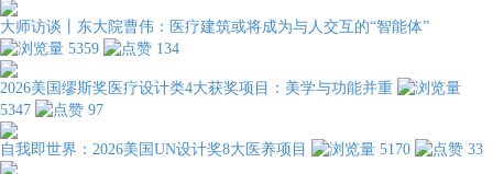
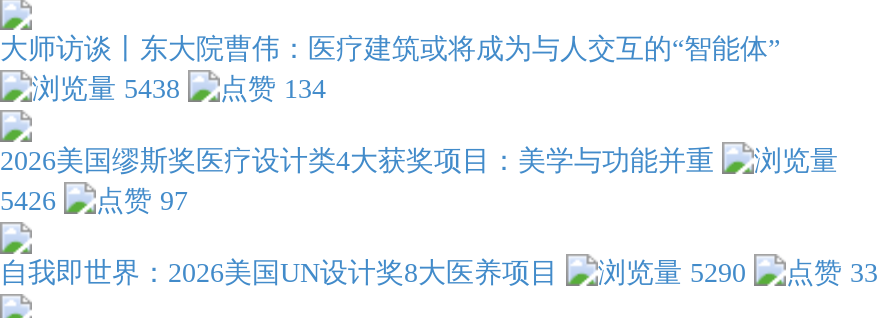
[68,40,99,57] 5359 -> [124,73,180,103] 5438
[0,101,31,118] 5347 -> [0,185,56,215] 5426
[380,141,410,157] 5170 -> [690,257,746,287] 5290

